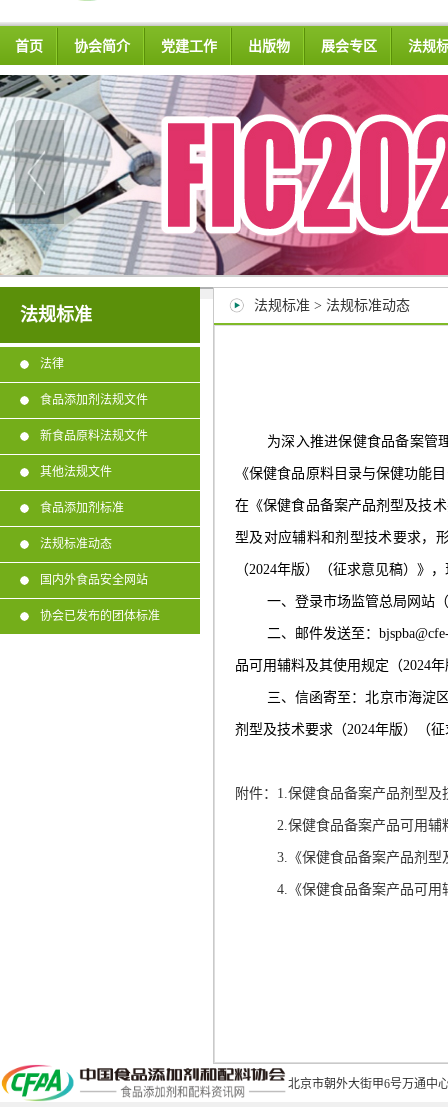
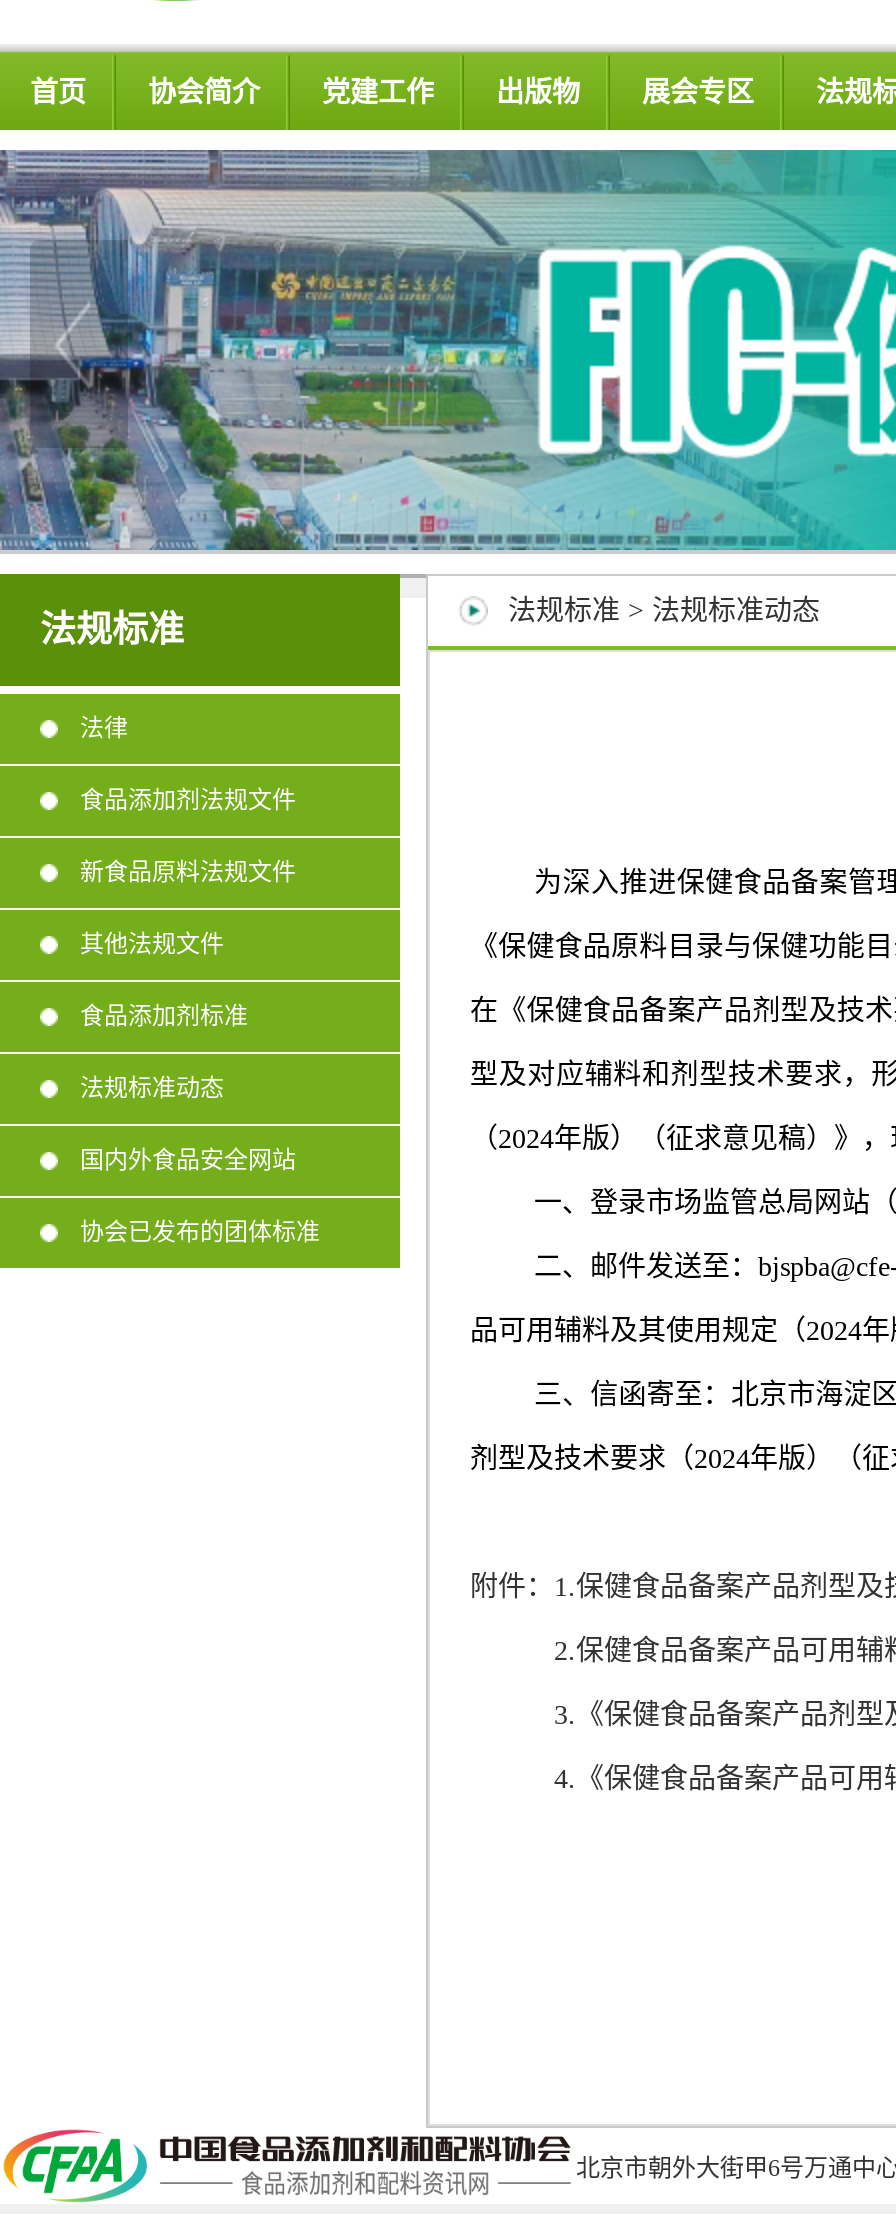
[3,74,445,276] [image] -> [6,148,890,552] [image]

